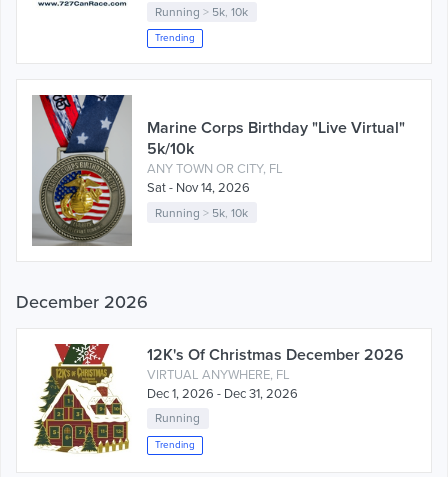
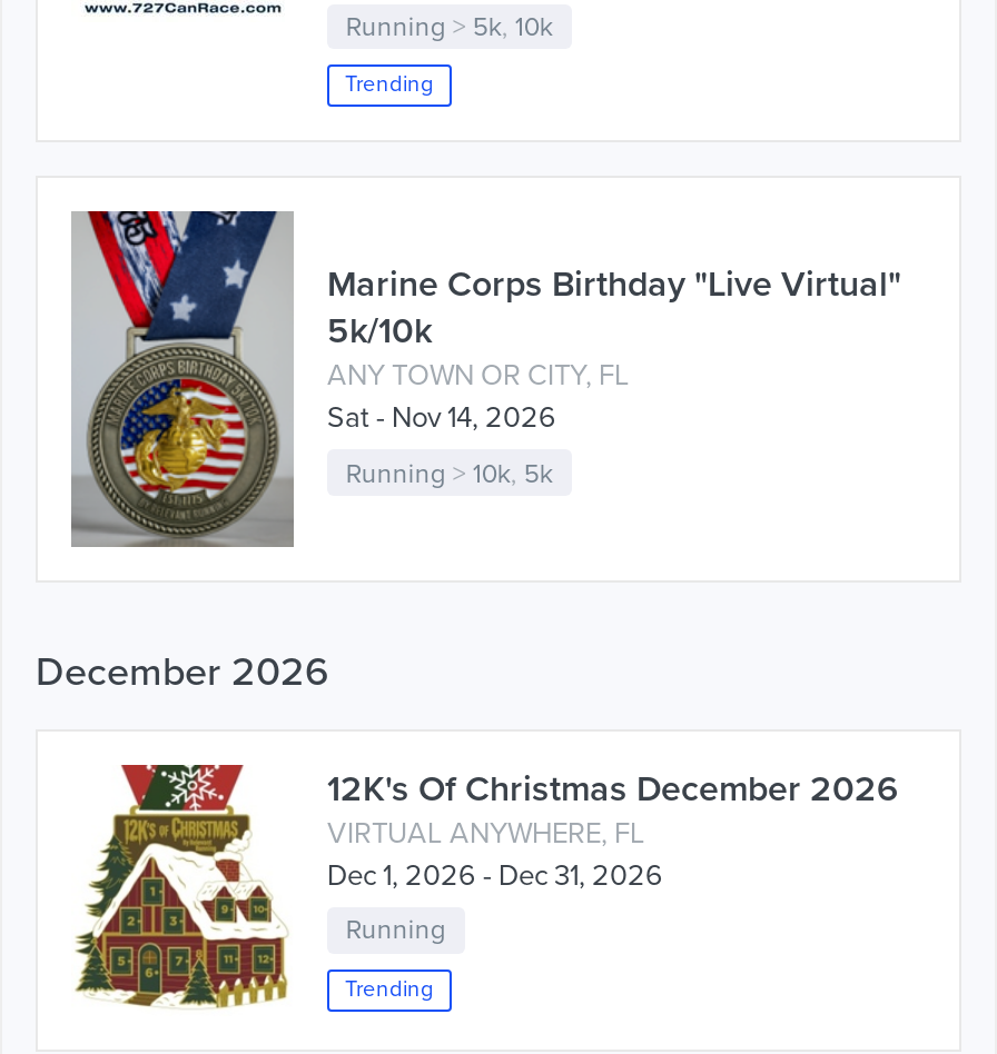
[155,205,248,219] Running > 5k, 10k -> [346,457,553,488] Running > 10k, 5k

